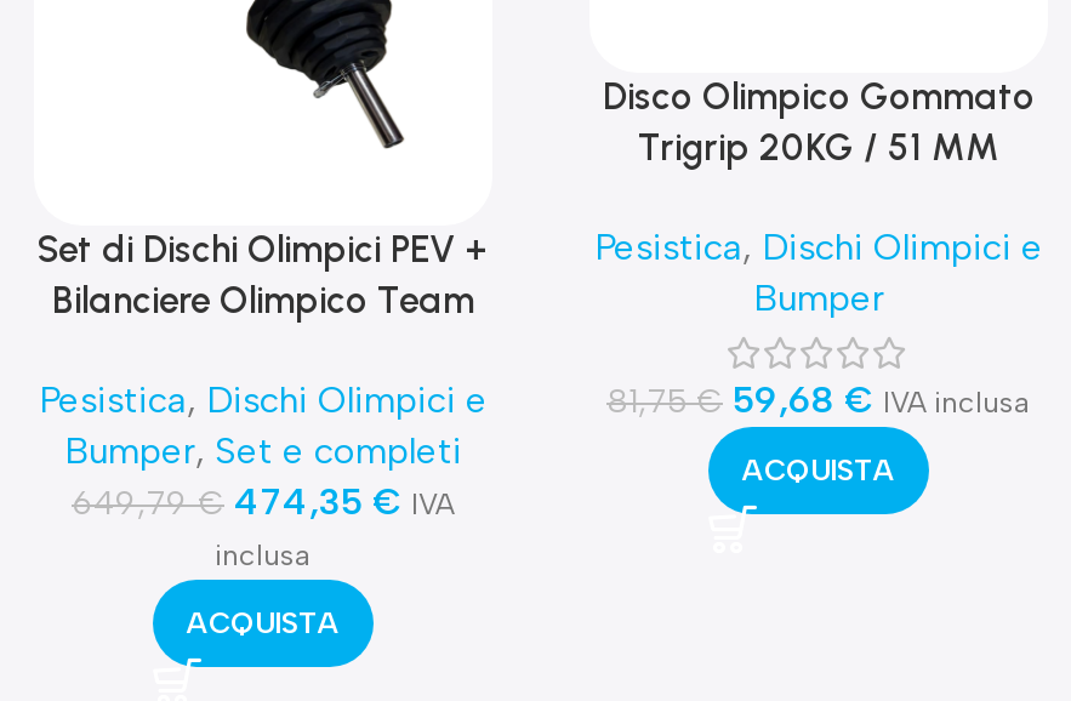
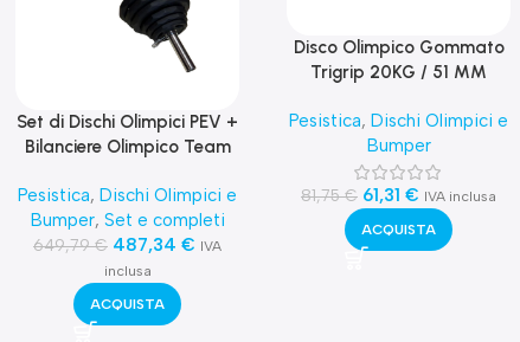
[606,378,1031,422] 81,75€ 59,68 € IVA inclusa -> [301,185,496,206] 81,75€ 61,31 € IVA inclusa
[72,480,455,524] 649,79€ 474,35 € IVA -> [33,234,222,256] 649,79€ 487,34 € IVA

